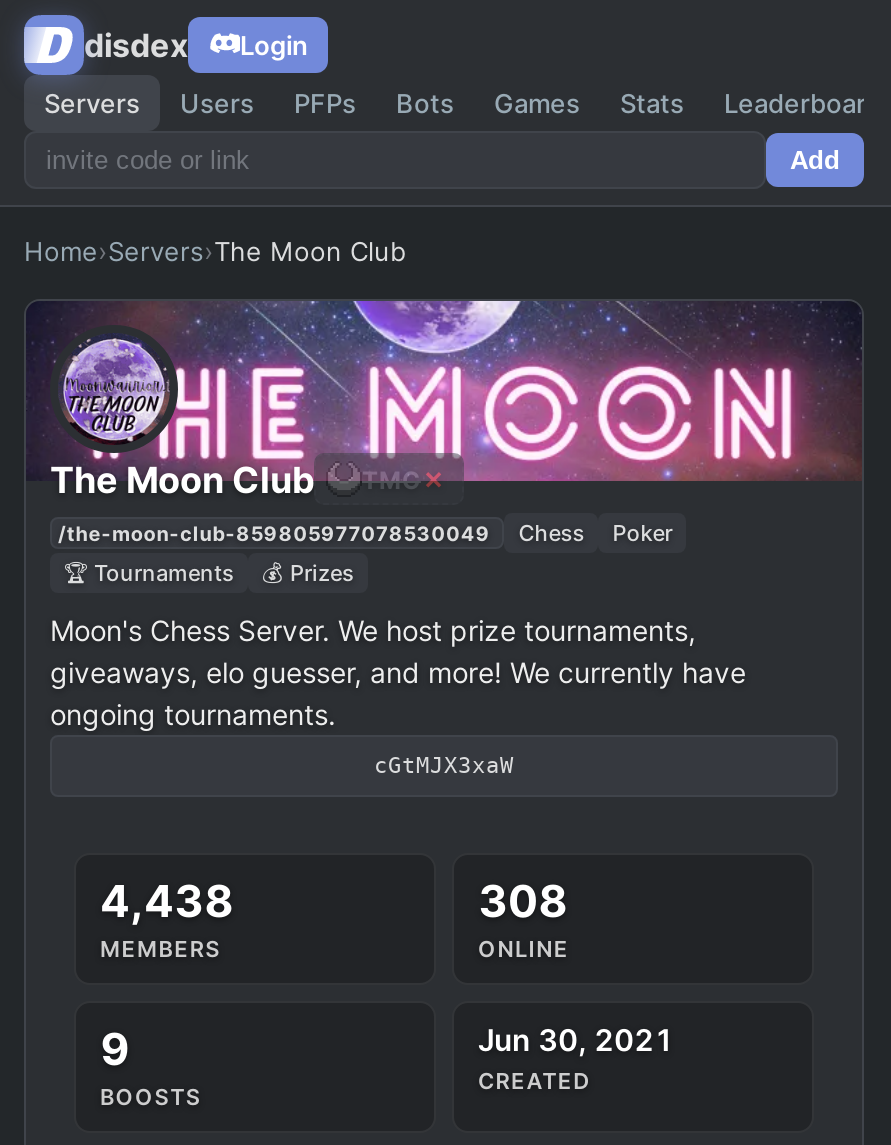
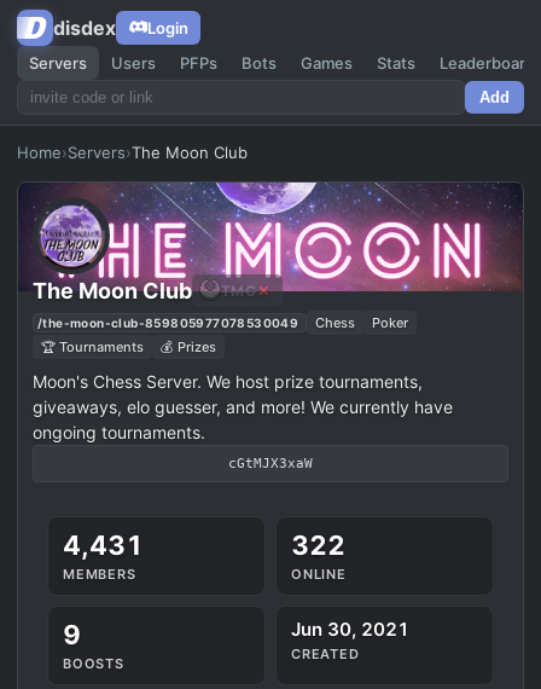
[100,875,234,927] 4,438 -> [63,529,144,561] 4,431
[478,875,568,927] 308 -> [291,529,345,561] 322

